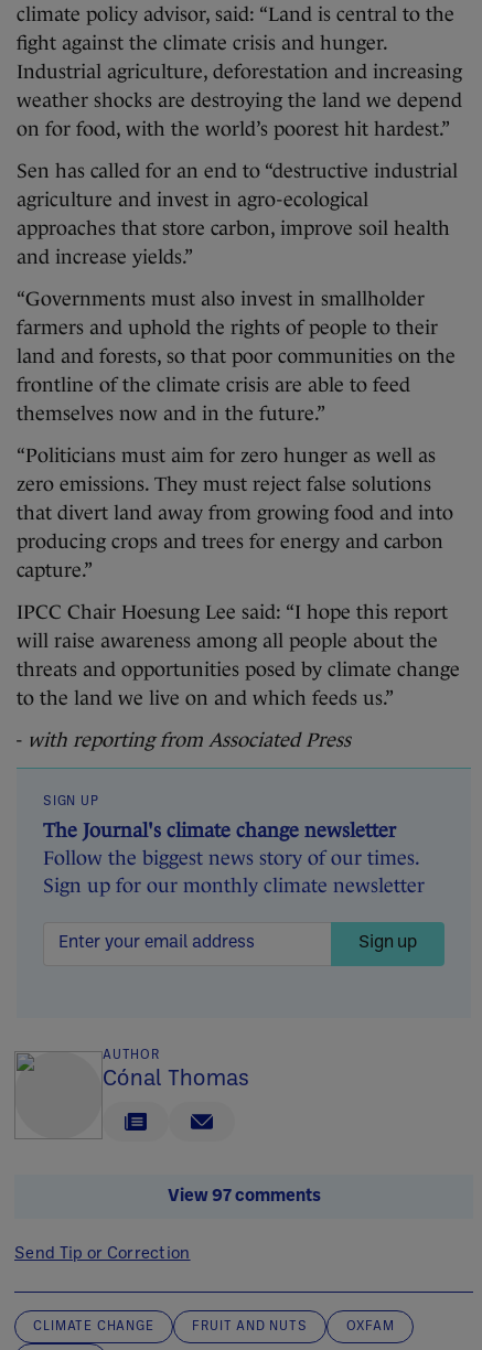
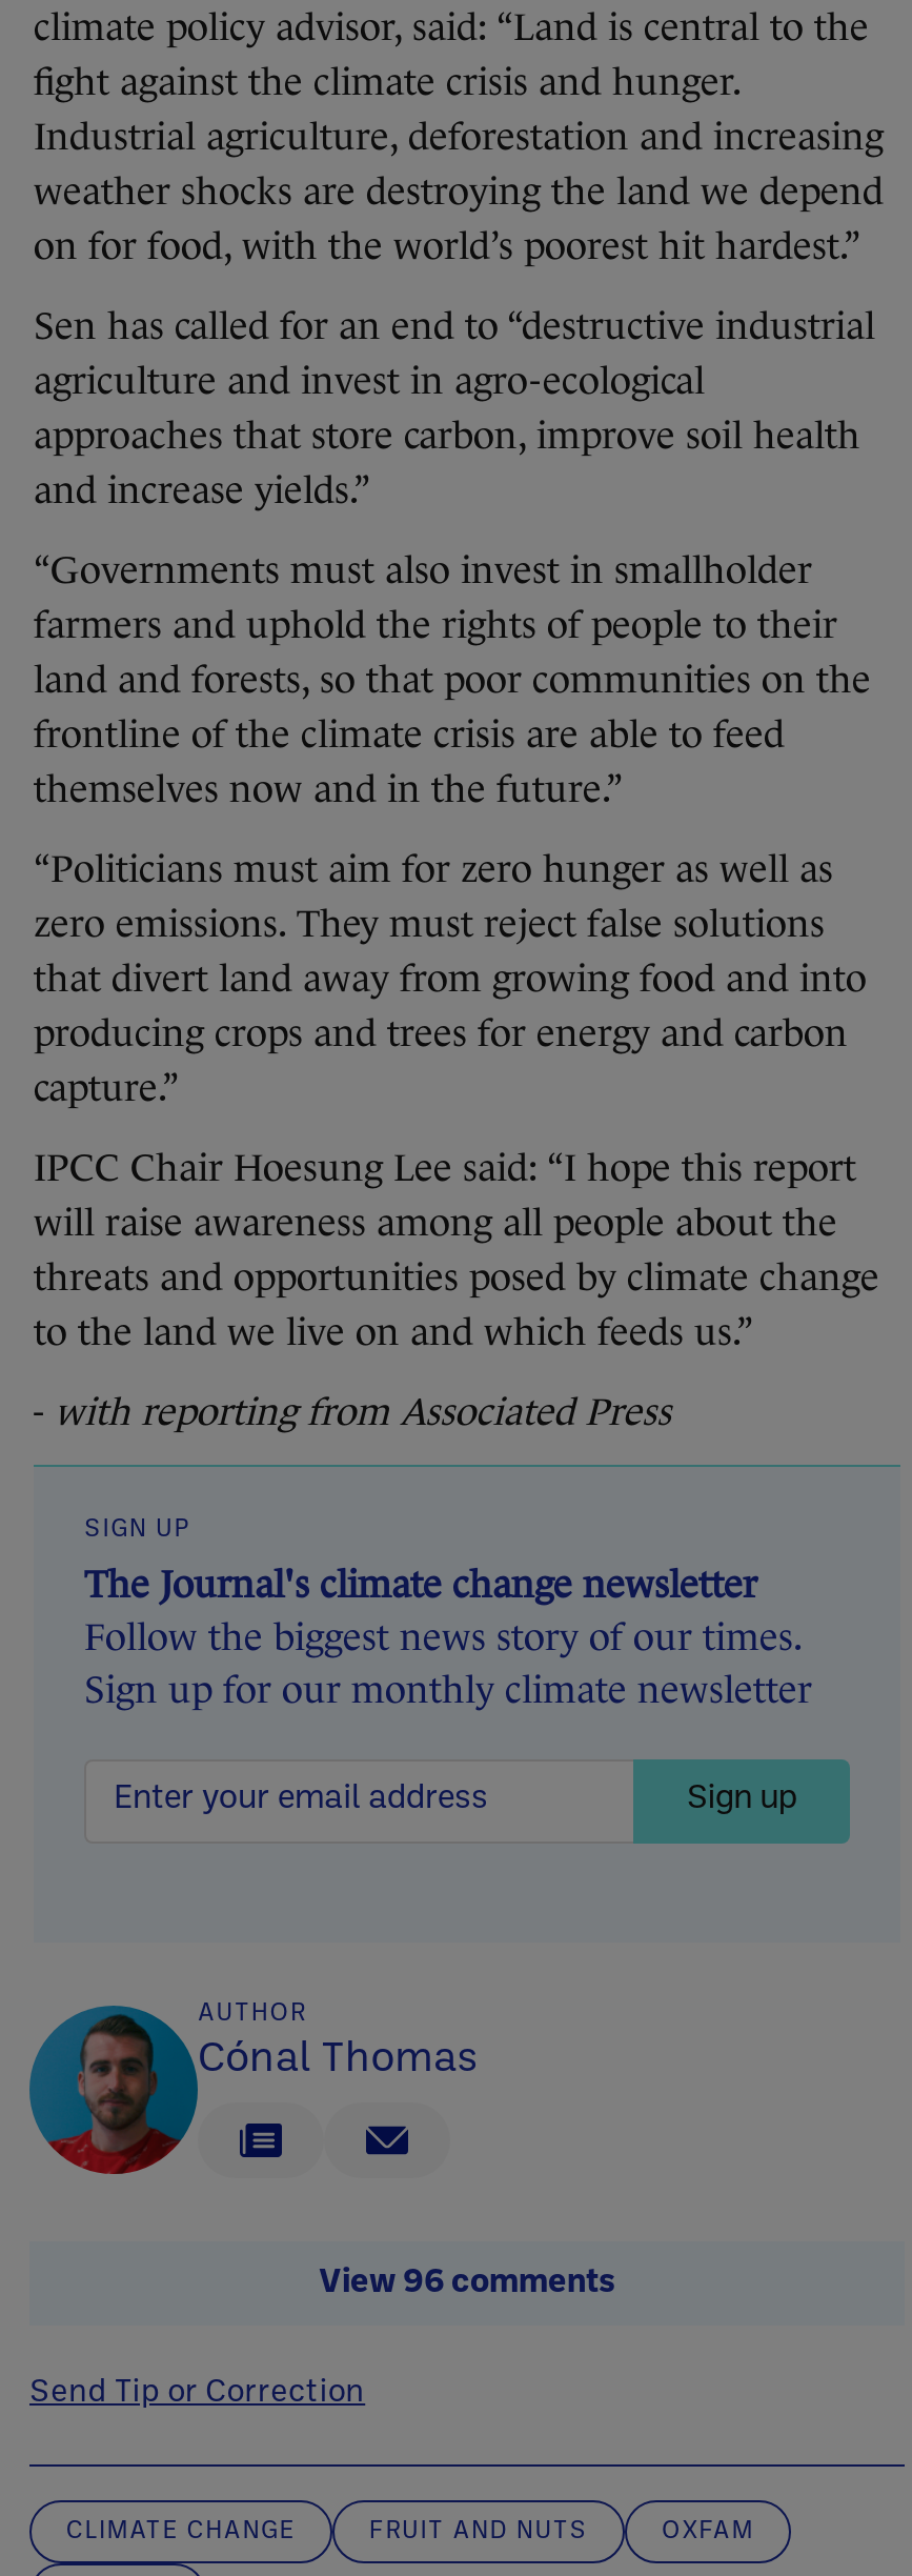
none -> [27,2004,200,2176] [image]
[167,1188,320,1206] View 97 comments -> [319,2267,615,2301] View 96 comments

